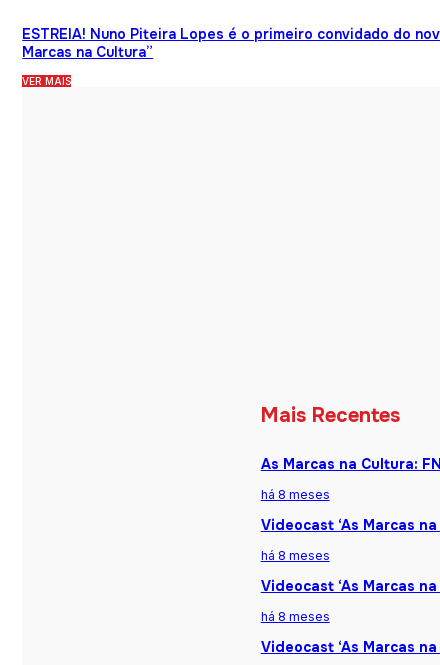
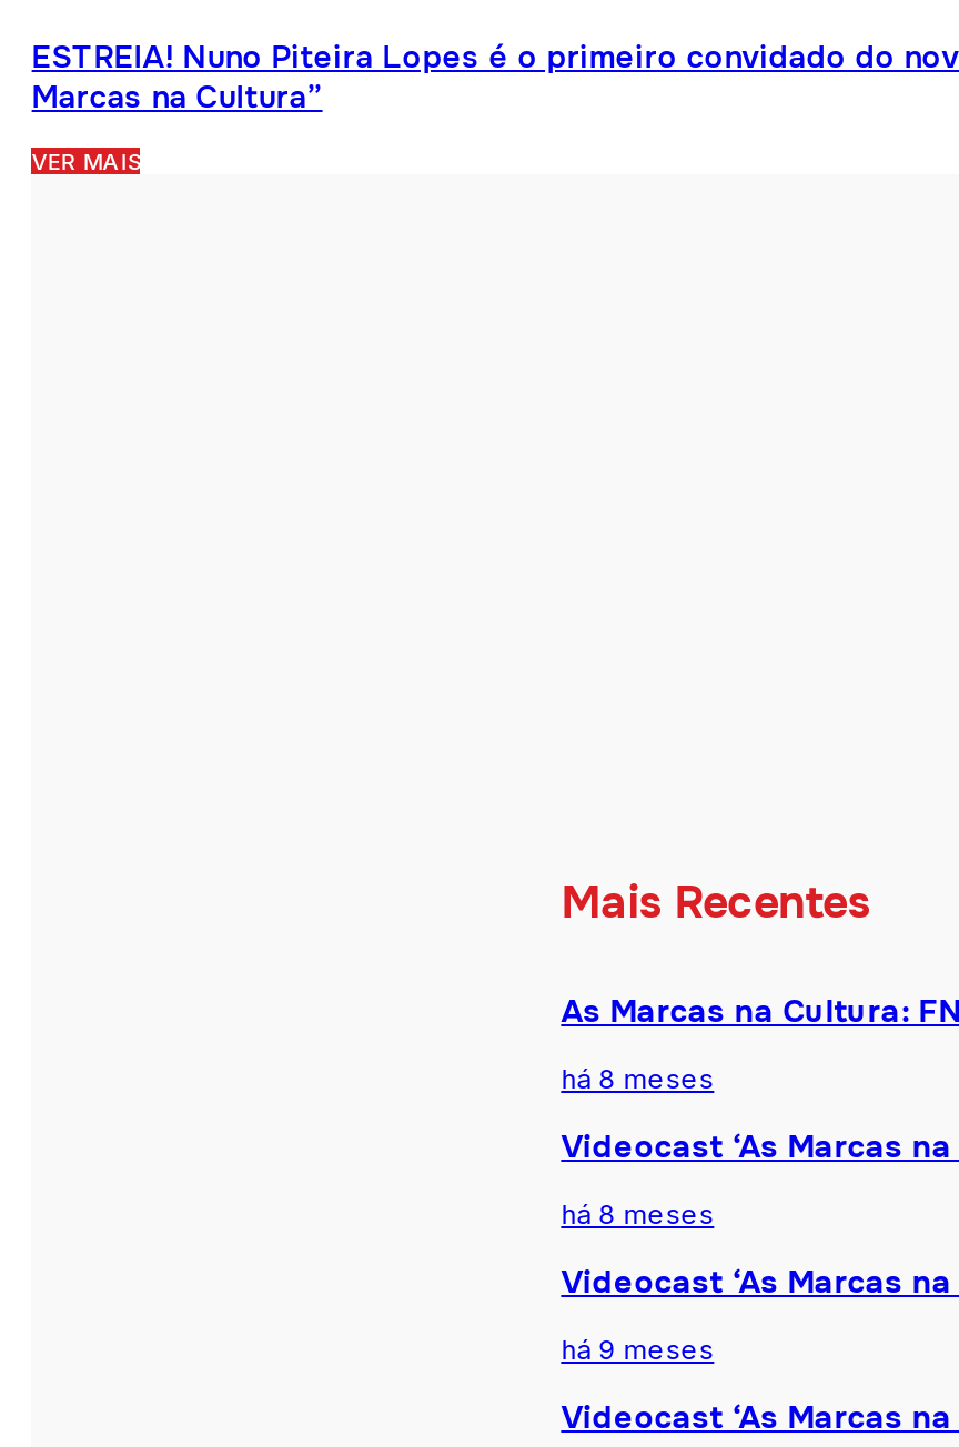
[261,609,330,624] há 8 meses -> [561,1333,714,1366] há 9 meses

